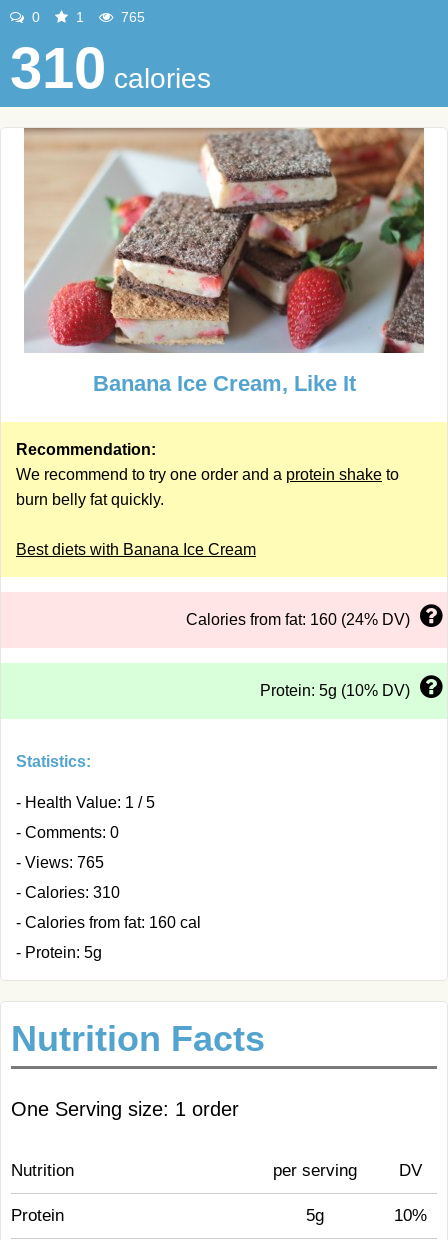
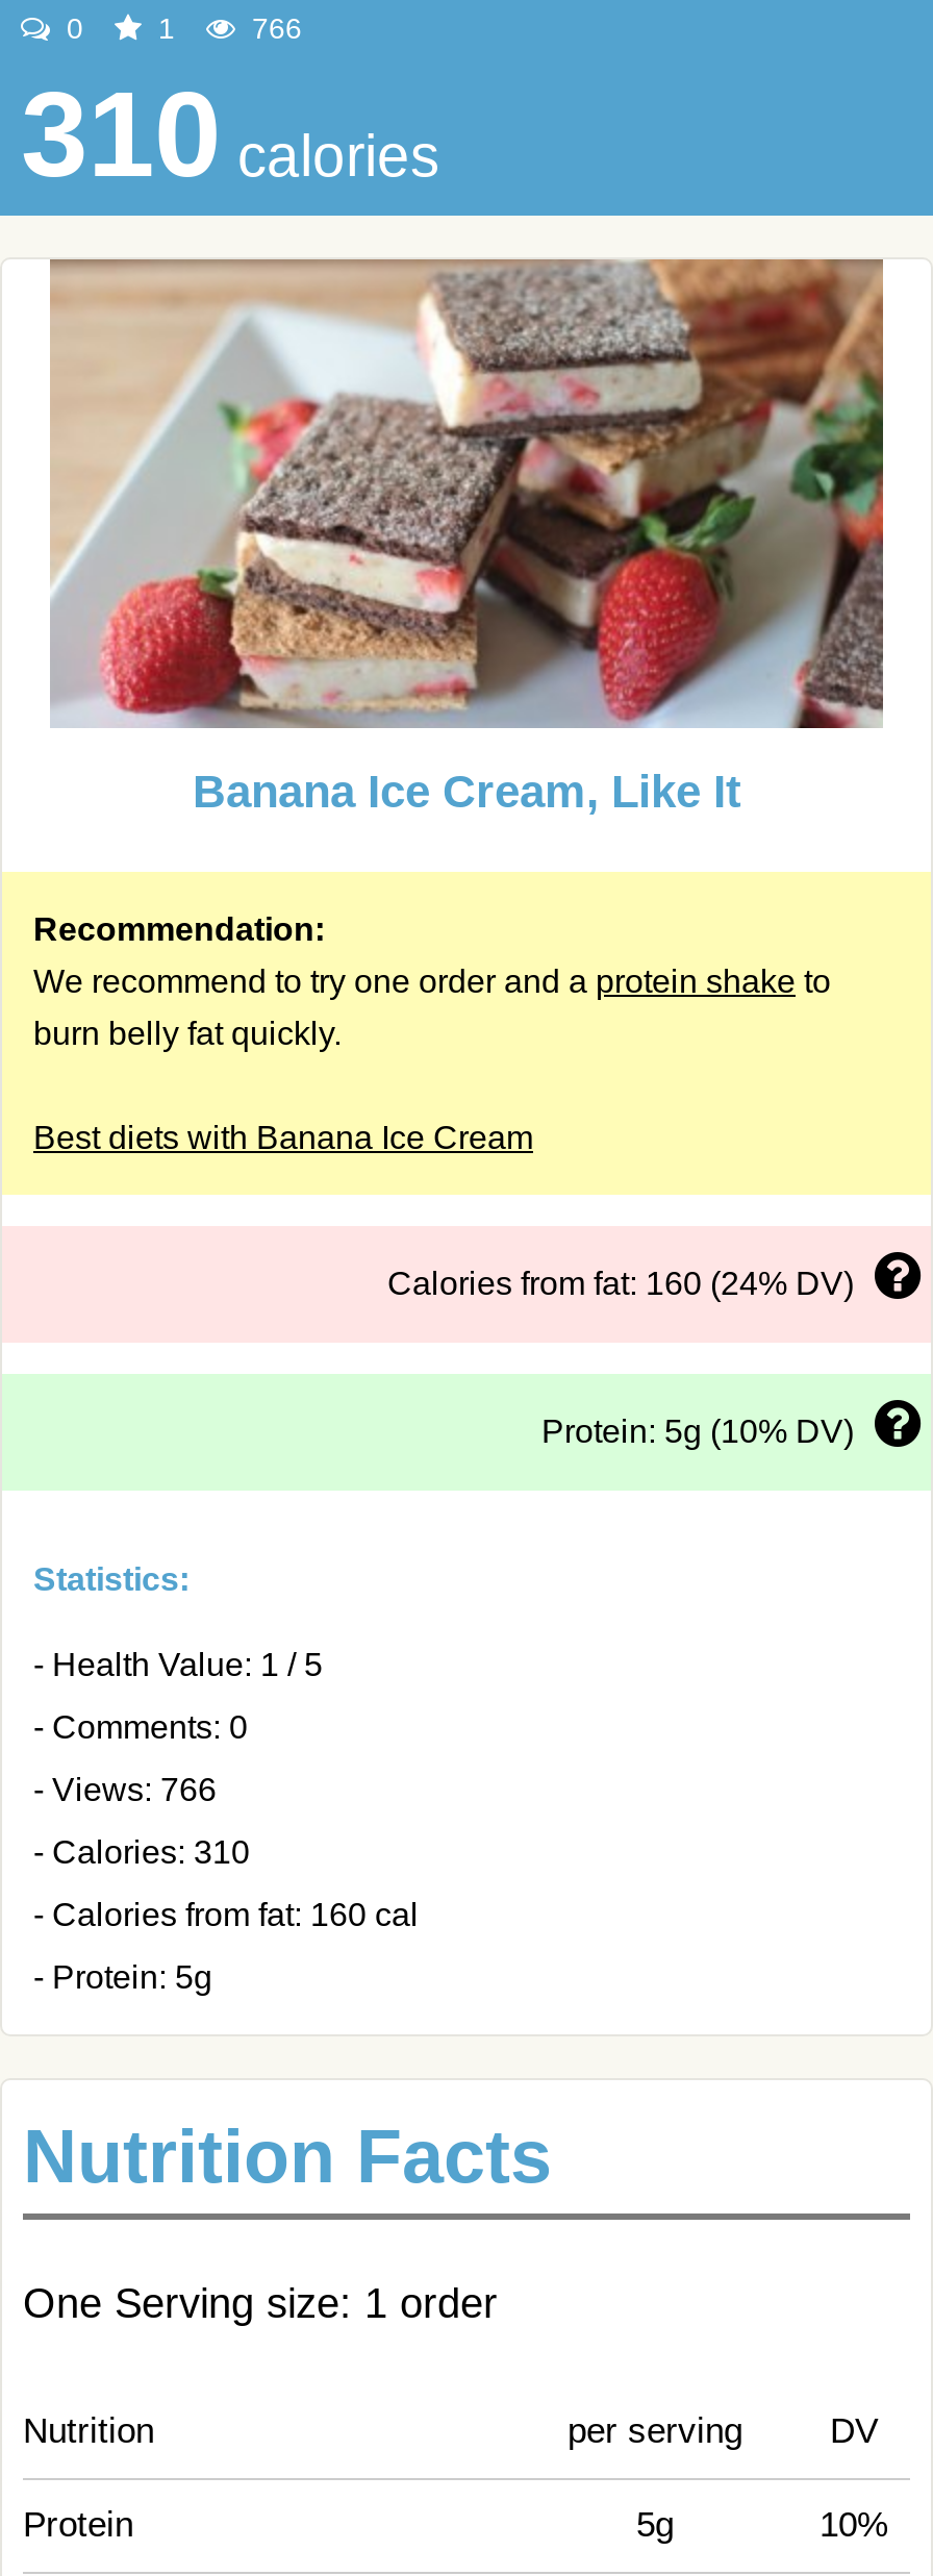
[117,9,145,25] 765 -> [244,11,302,45] 766
[16,854,104,871] - Views: 765 -> [33,1772,217,1807] - Views: 766

